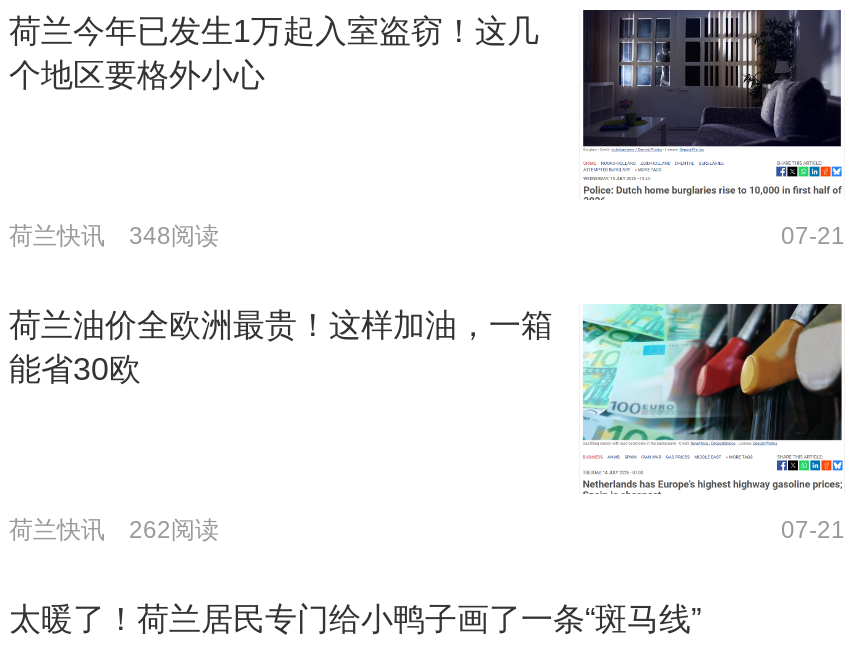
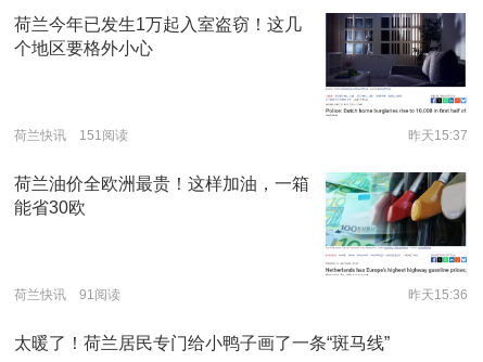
[9,222,845,250] 荷兰快讯 348阅读 | 07-21 -> [14,128,468,143] 荷兰快讯 151阅读 | 昨天15:37
[9,516,845,544] 荷兰快讯 262阅读 | 07-21 -> [14,287,468,303] 荷兰快讯 91阅读 | 昨天15:36

